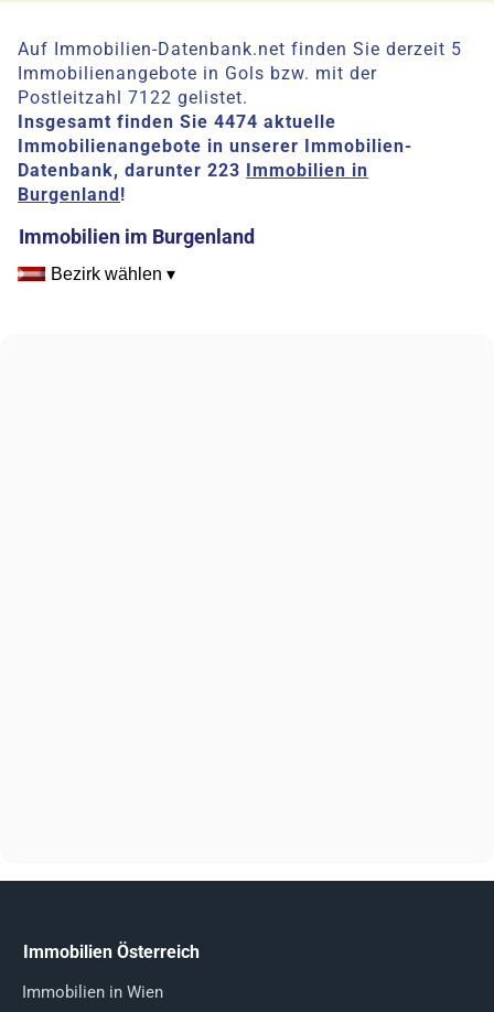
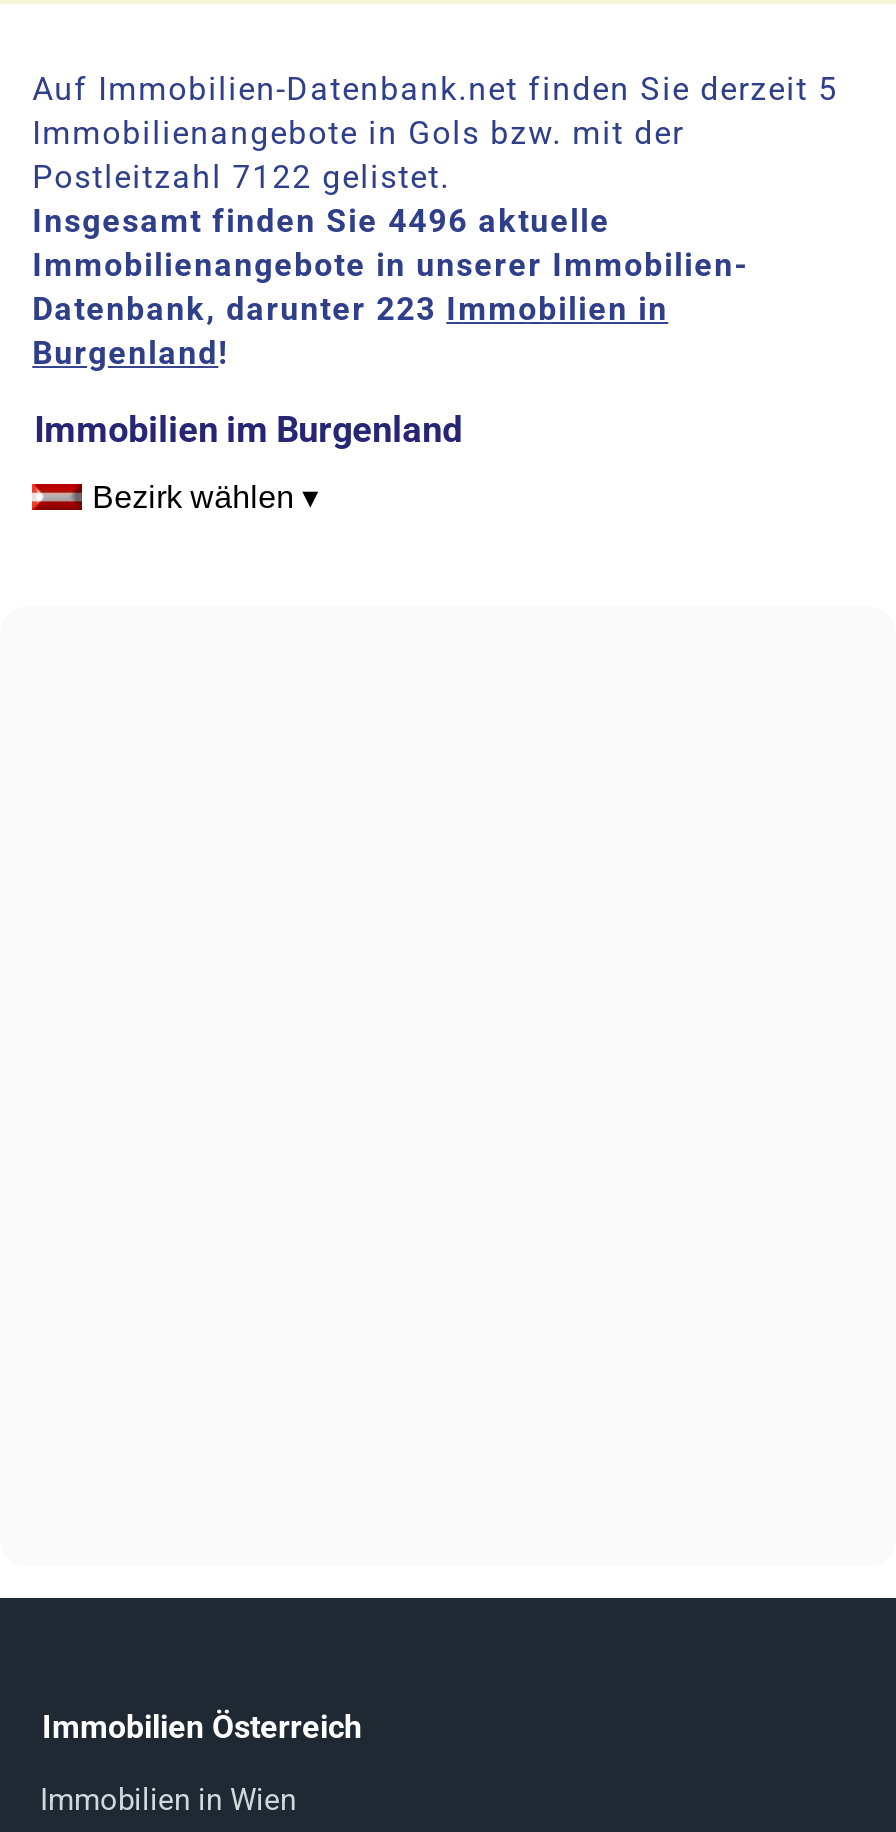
[18,112,337,133] Insgesamt finden Sie 4474 aktuelle -> [32,202,610,240] Insgesamt finden Sie 4496 aktuelle

